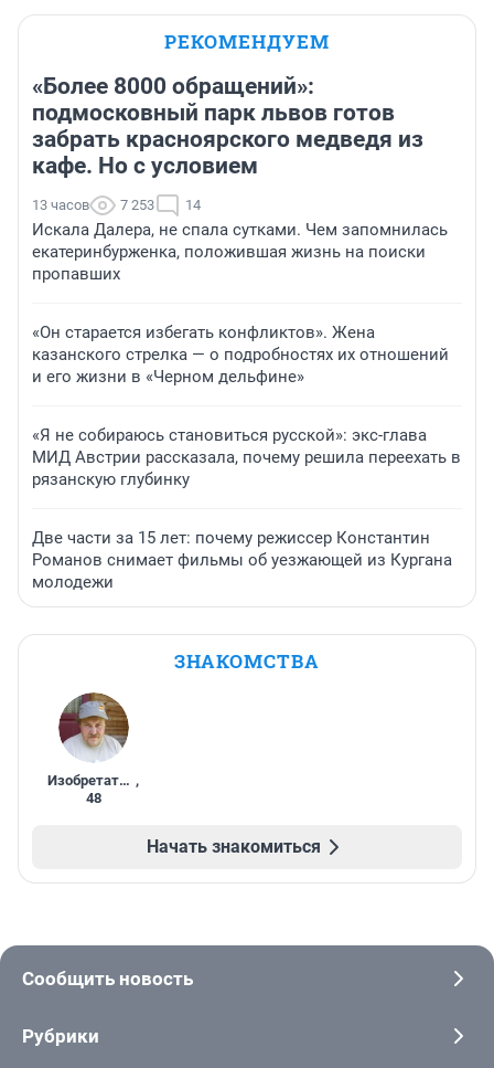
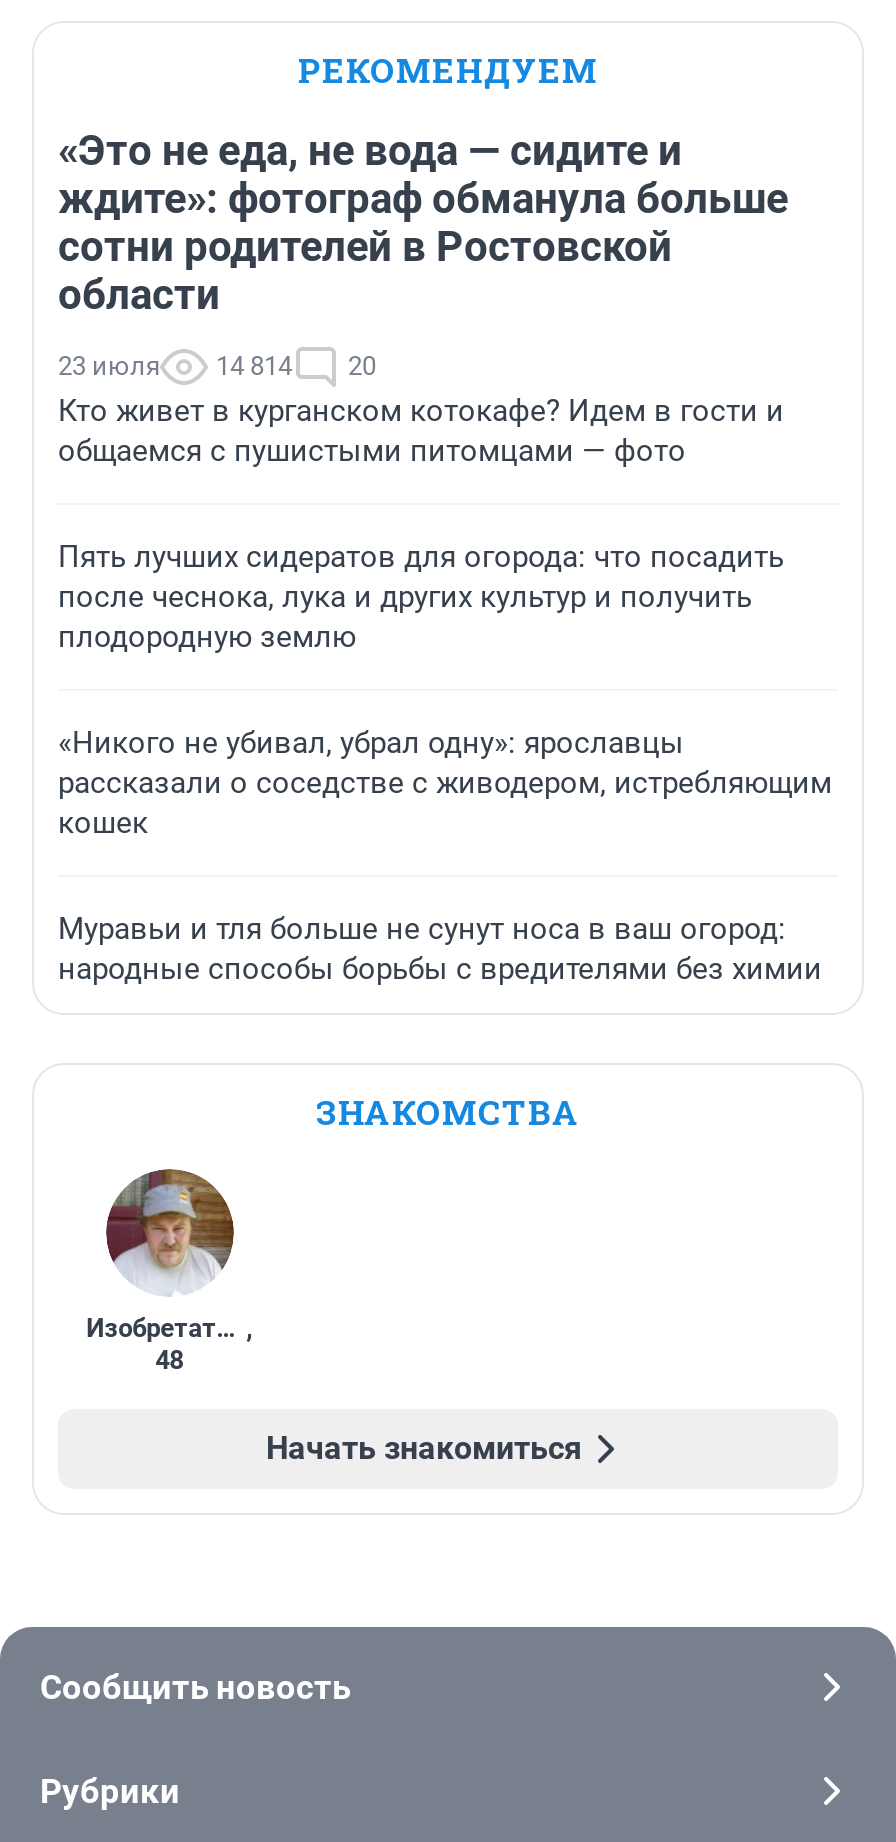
[32,73,423,179] «Более 8000 обращений»: | подмосковный парк львов готов | забрать красноярского медведя из | кафе. Но с условием -> [58,127,788,319] «Это не еда, не вода — сидите и | ждите»: фотограф обманула больше | сотни родителей в Ростовской | области
[32,197,448,284] 13 часов | 7 253 | 14 | Искала Далера, не спала сутками. Чем запомнилась | екатеринбурженка, положившая жизнь на поиски | пропавших -> [58,351,784,469] 23 июля | 14 814 | 20 | Кто живет в курганском котокафе? Идем в гости и | общаемся с пушистыми питомцами — фото
[32,323,449,387] «Он старается избегать конфликтов». Жена | казанского стрелка — о подробностях их отношений | и его жизни в «Черном дельфине» -> [58,539,784,655] Пять лучших сидератов для огорода: что посадить | после чеснока, лука и других культур и получить | плодородную землю
[32,425,461,489] «Я не собираюсь становиться русской»: экс-глава | МИД Австрии рассказала, почему решила переехать в | рязанскую глубинку -> [58,725,832,841] «Никого не убивал, убрал одну»: ярославцы | рассказали о соседстве с живодером, истребляющим | кошек
[32,528,452,592] Две части за 15 лет: почему режиссер Константин | Романов снимает фильмы об уезжающей из Кургана | молодежи -> [58,911,822,987] Муравьи и тля больше не сунут носа в ваш огород: | народные способы борьбы с вредителями без химии

